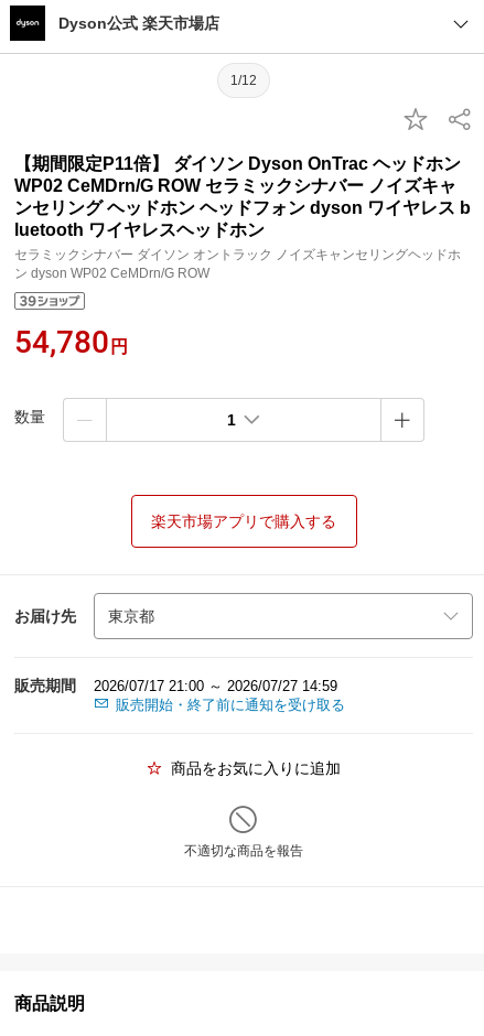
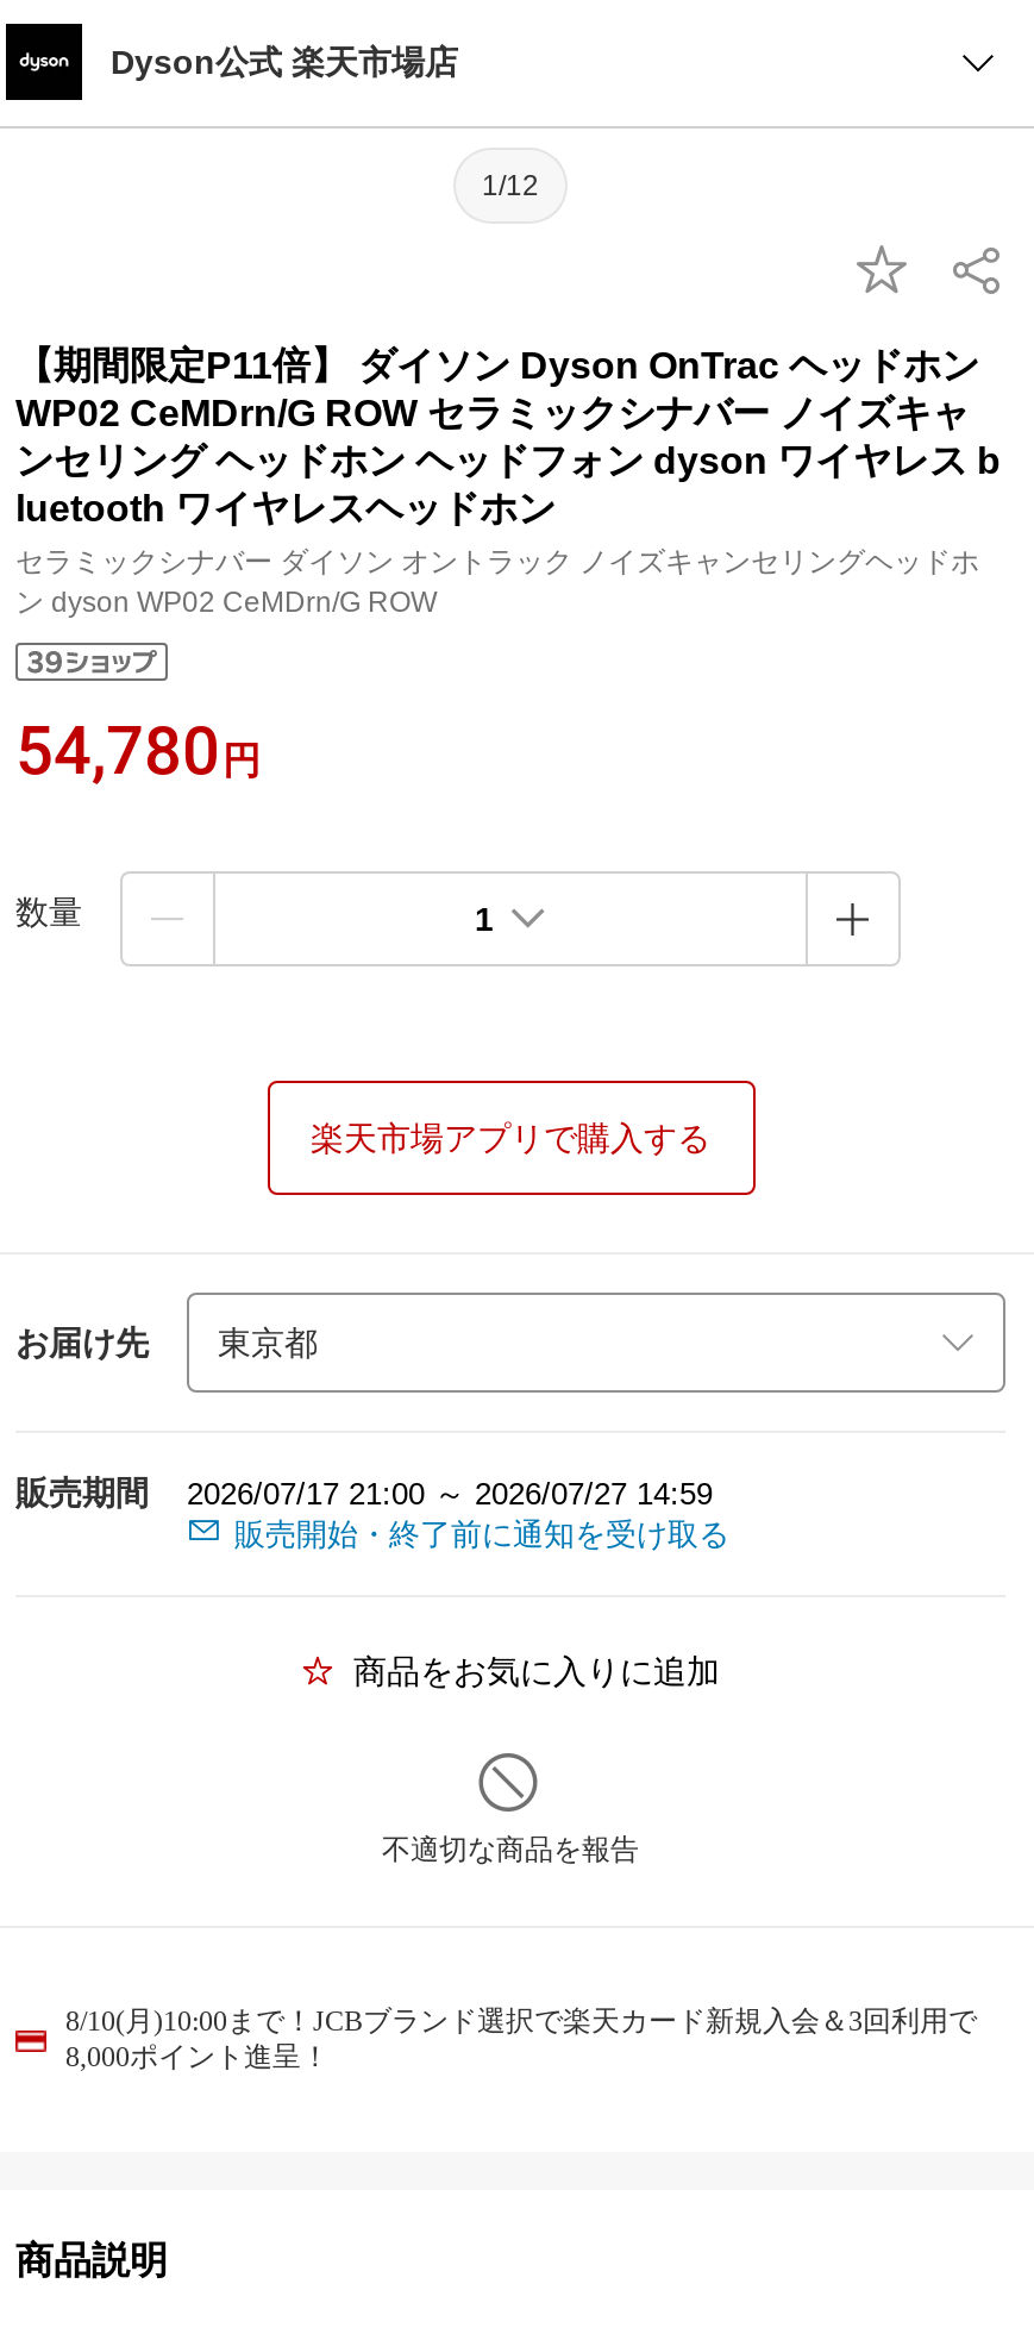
none -> [65,2004,977,2073] 8/10(月)10:00まで！JCBブランド選択で楽天カード新規入会＆3回利用で | 8,000ポイント進呈！

